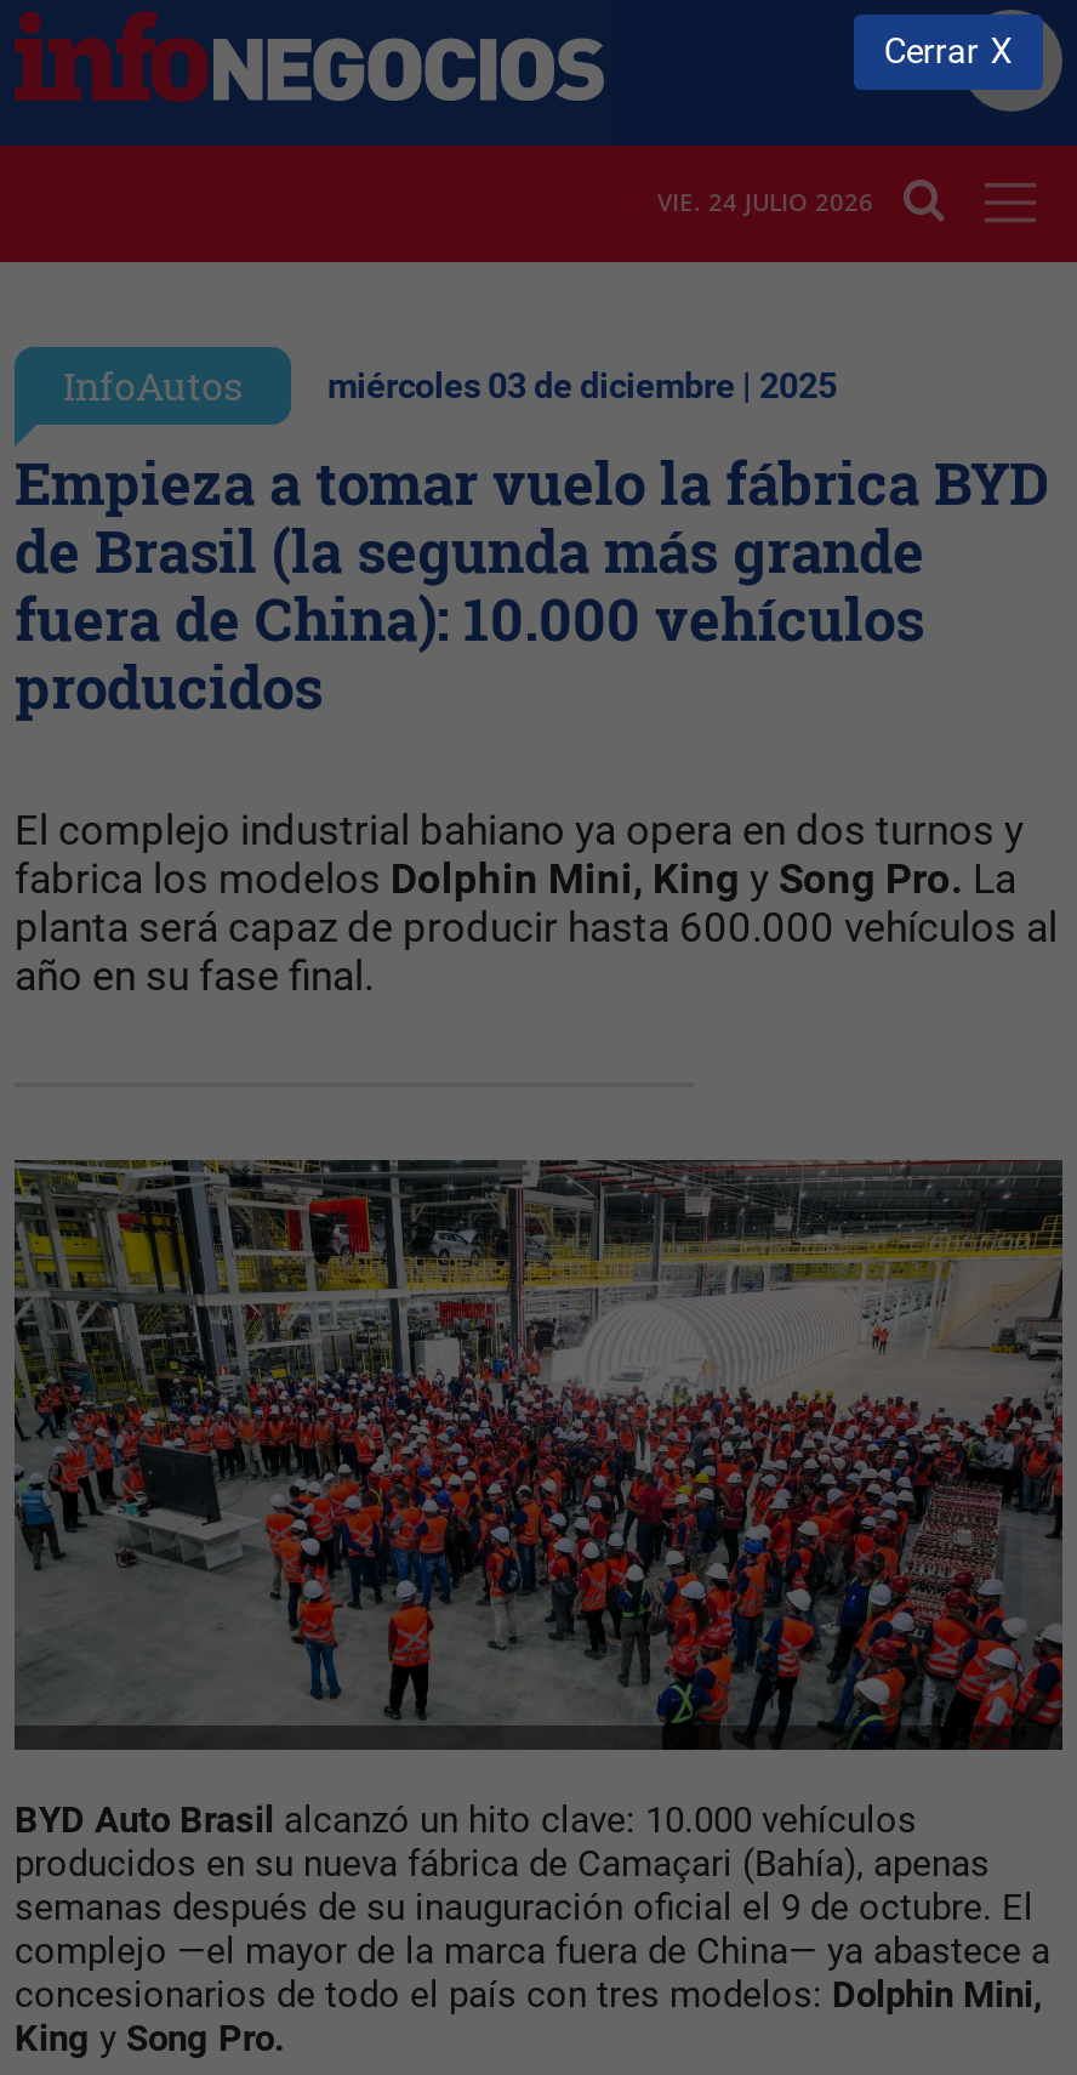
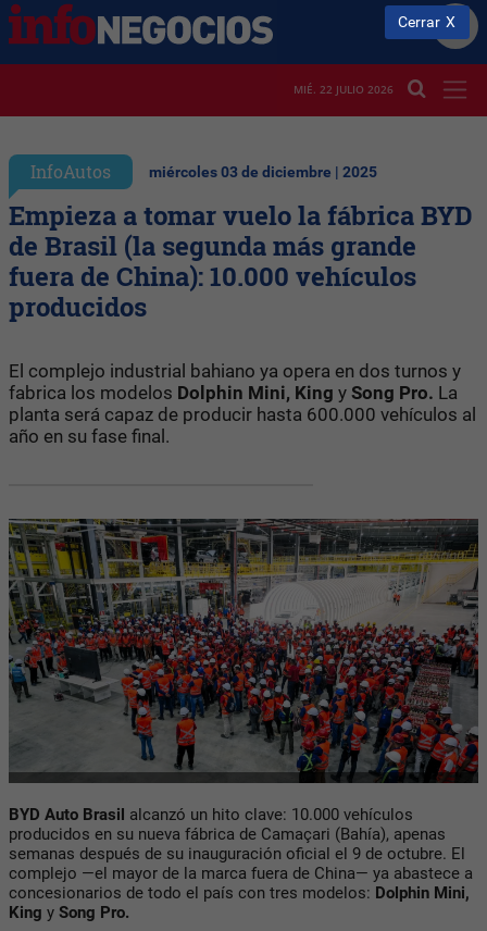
[657,185,873,219] VIE. 24 JULIO 2026 -> [294,82,394,97] MIÉ. 22 JULIO 2026

